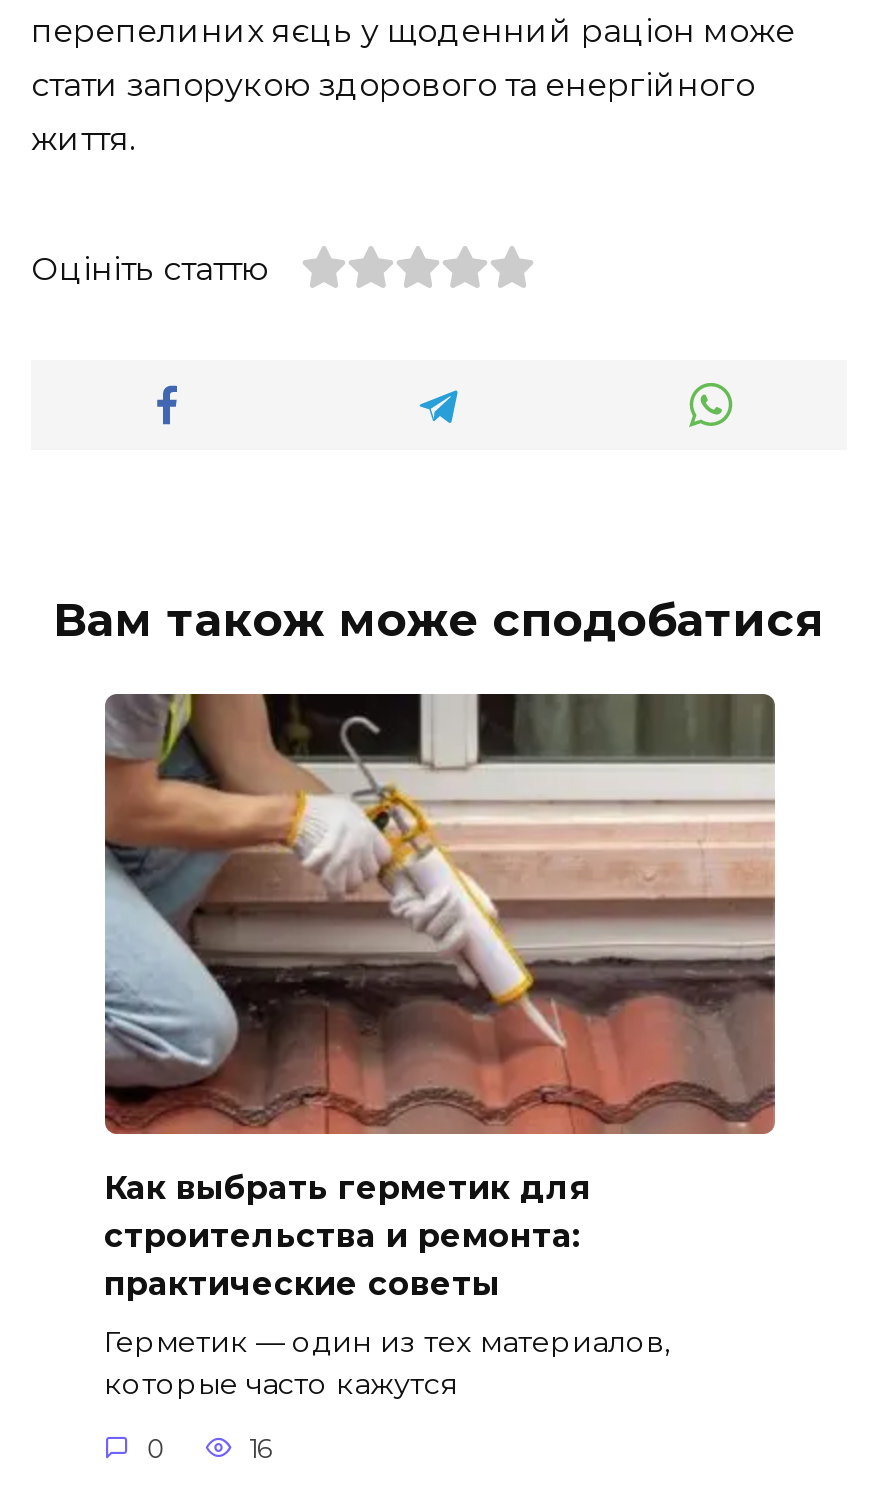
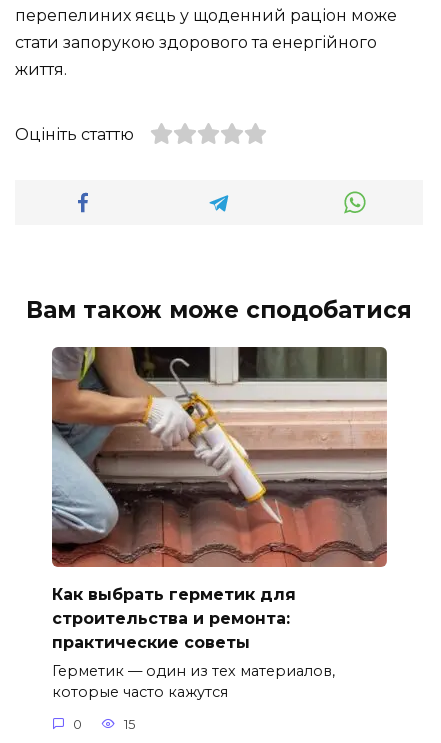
[249,1434,273,1464] 16 -> [124,717,135,732] 15

